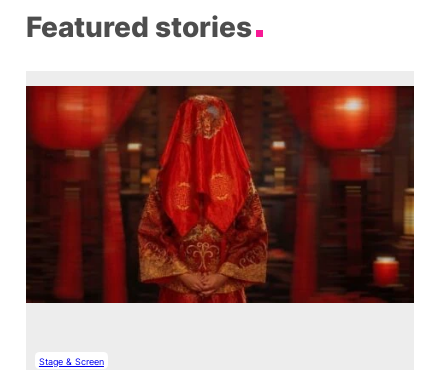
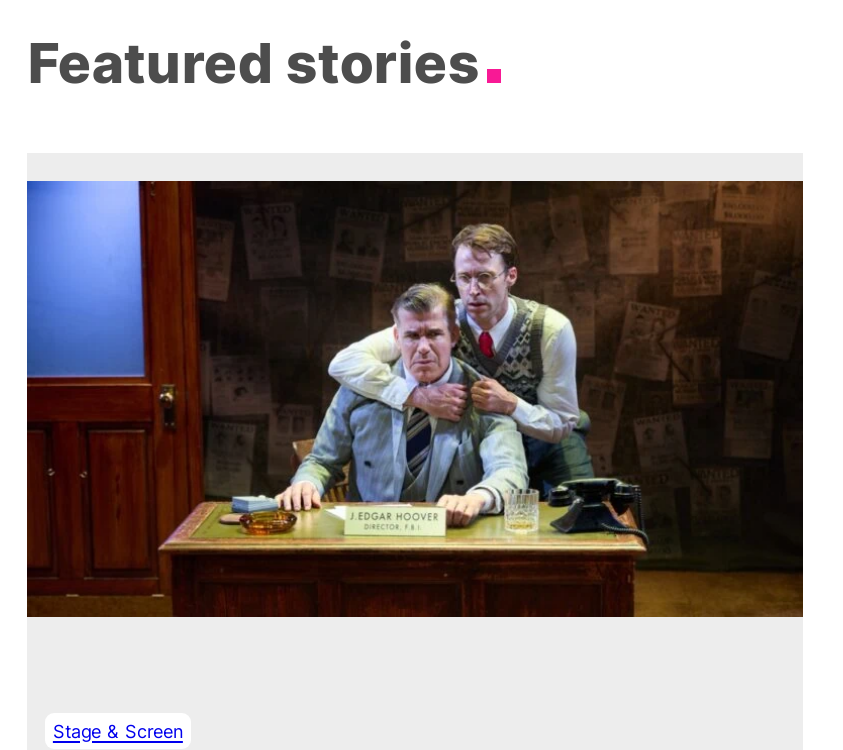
[25,85,415,304] [image] -> [25,180,805,618] [image]

